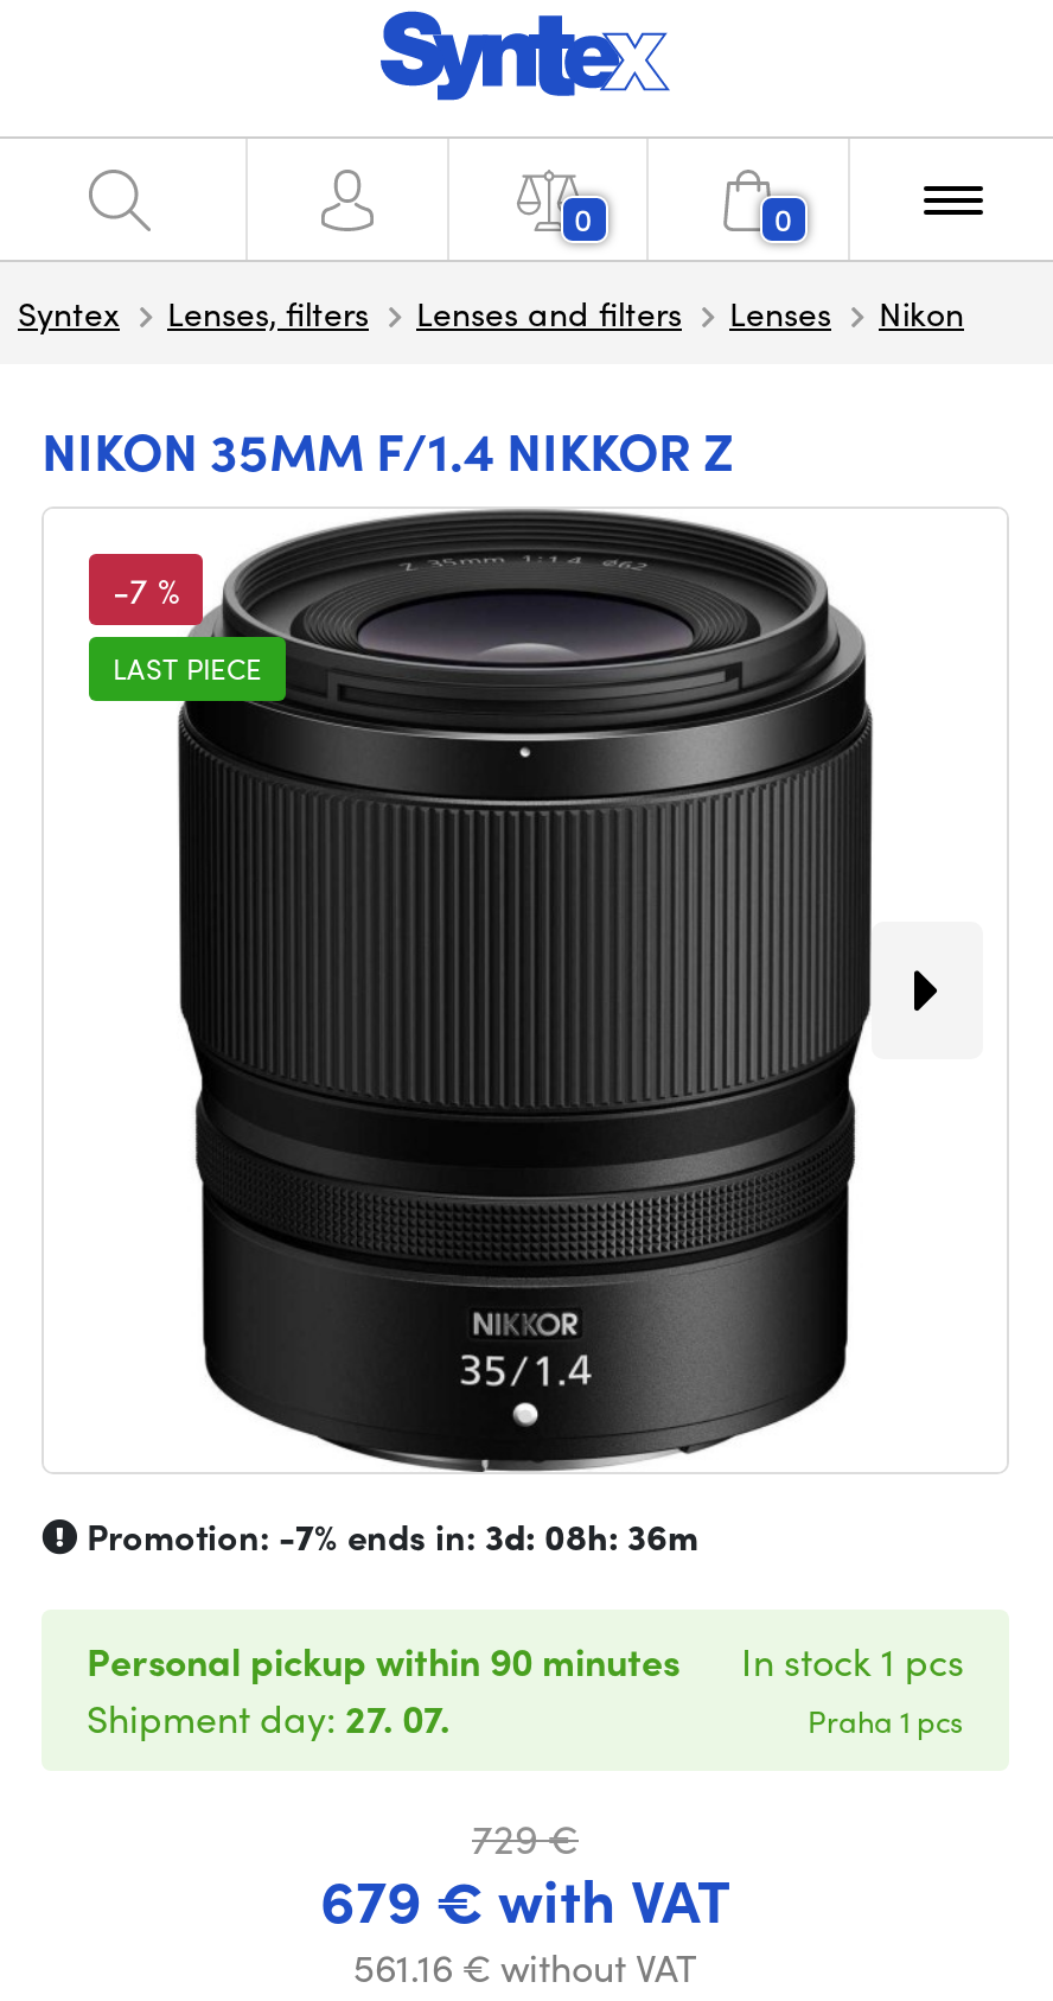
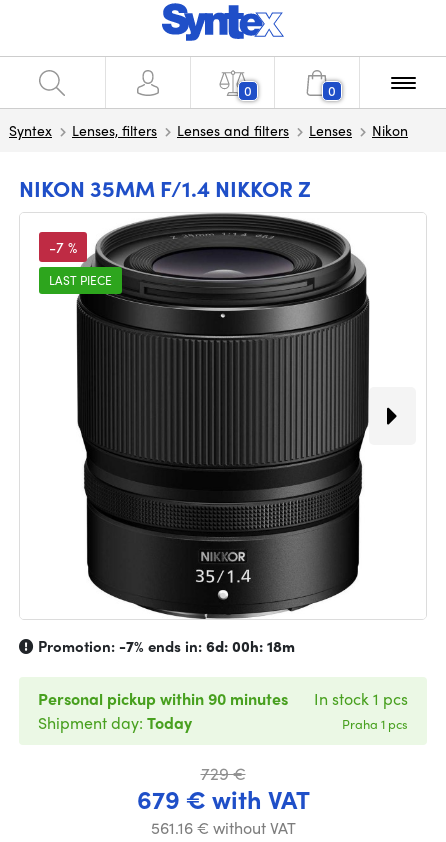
[77,1510,698,1562] Promotion: -7% ends in: 3d: 08h: 36m -> [34,635,295,657] Promotion: -7% ends in: 6d: 00h: 18m
[87,1690,449,1745] Shipment day: 27. 07. -> [38,711,192,734] Shipment day: Today

